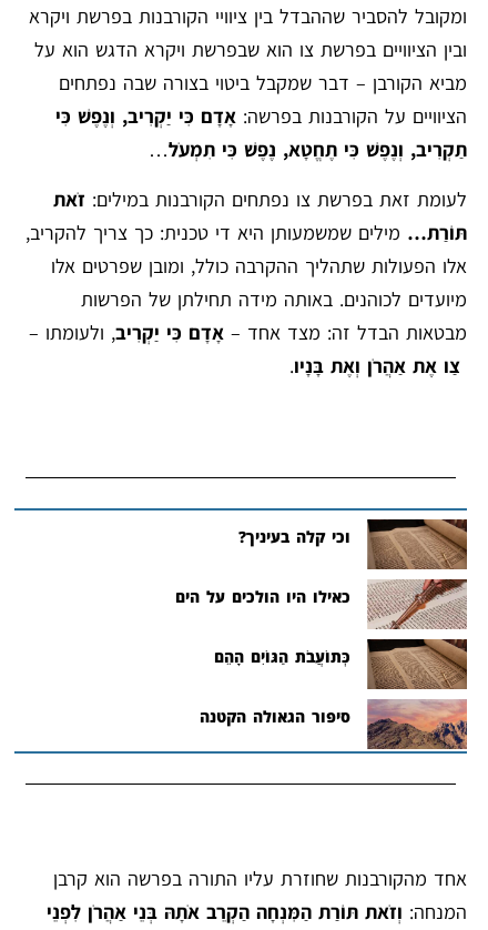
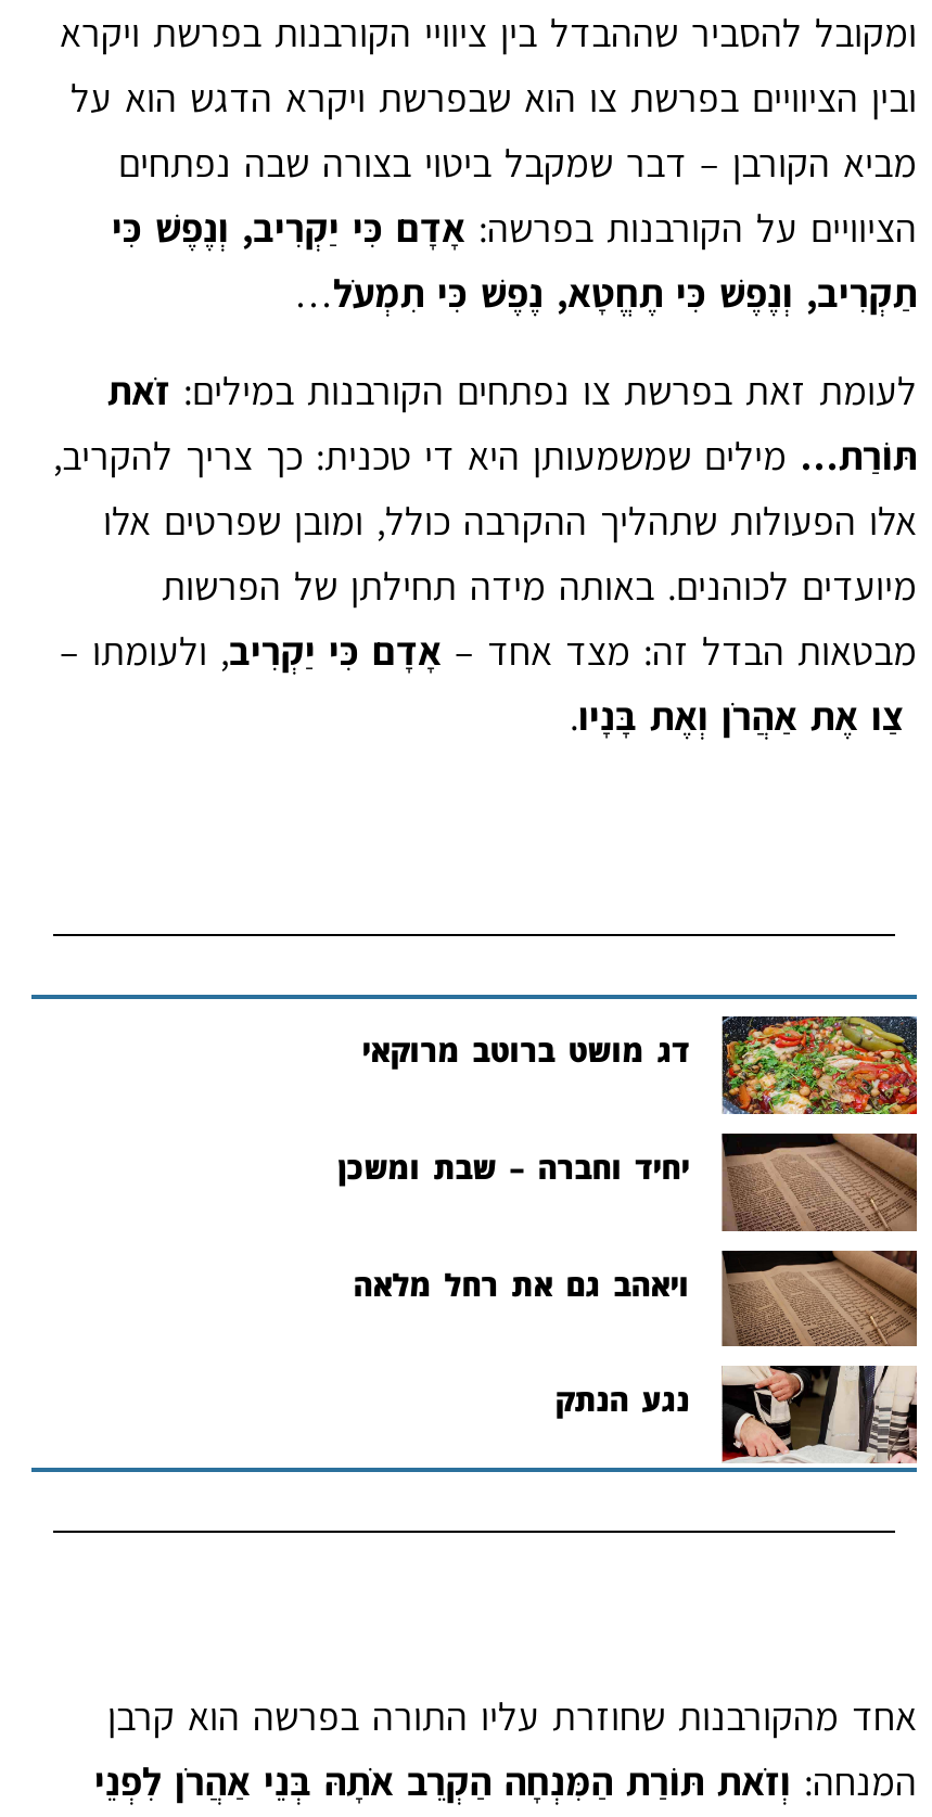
[239,526,351,548] וכי קלה בעיניך? -> [362,1029,689,1070] דג מושט ברוטב מרוקאי
[175,578,467,630] [image] | כאילו היו הולכים על הים -> [338,1130,917,1232] [image] | יחיד וחברה – שבת ומשכן
[214,646,351,667] כְּתוֹעֲבֹת הַגּוֹיִם הָהֵם -> [353,1263,689,1304] ויאהב גם את רחל מלאה
[200,706,351,727] סיפור הגאולה הקטנה -> [555,1380,689,1421] נגע הנתק

